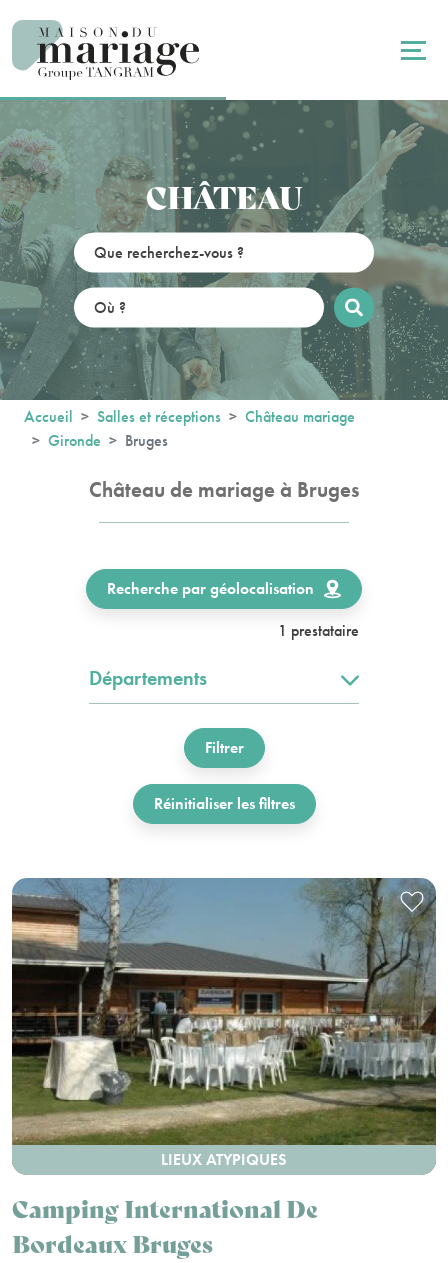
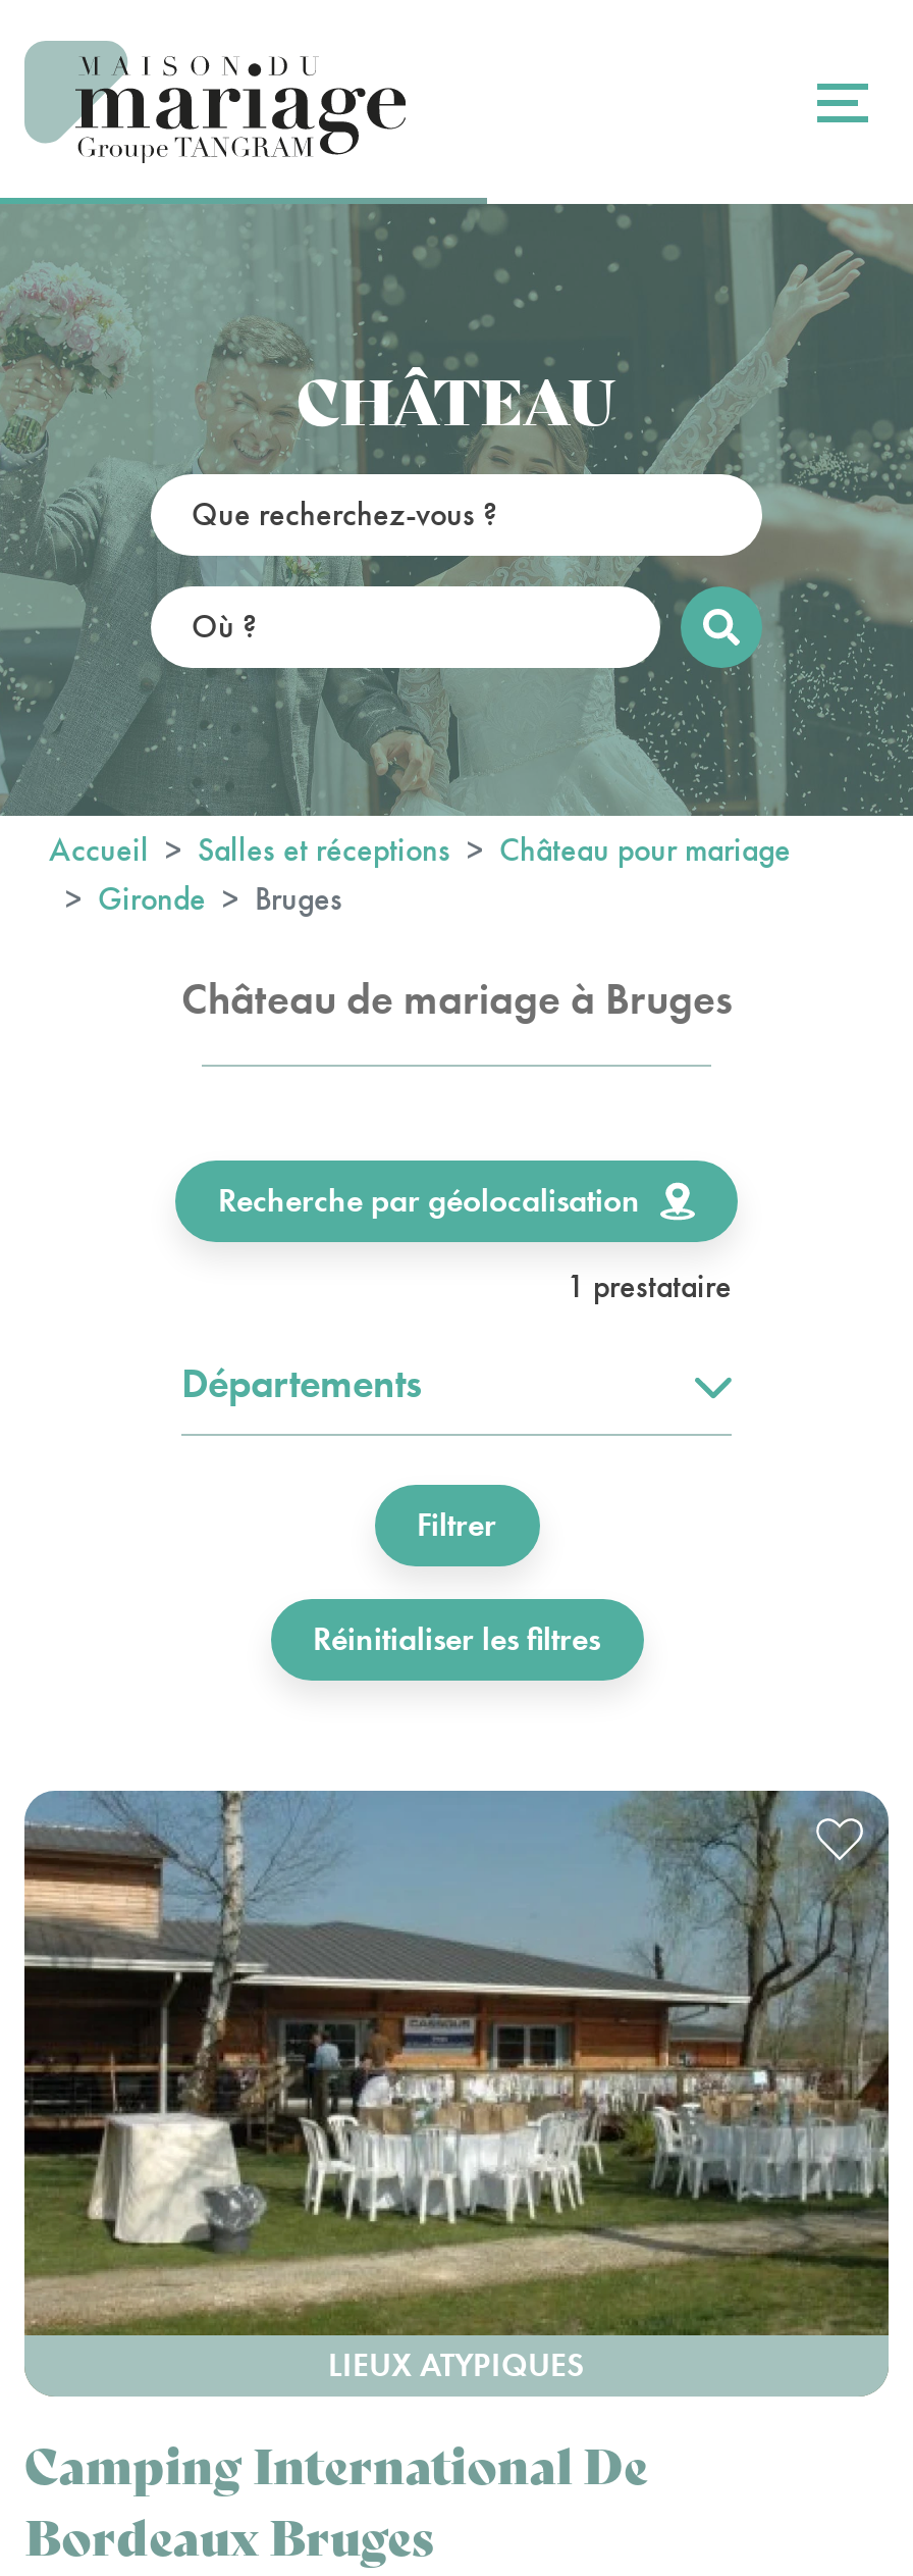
[245,406,355,427] Château mariage -> [499,828,791,871] Château pour mariage

